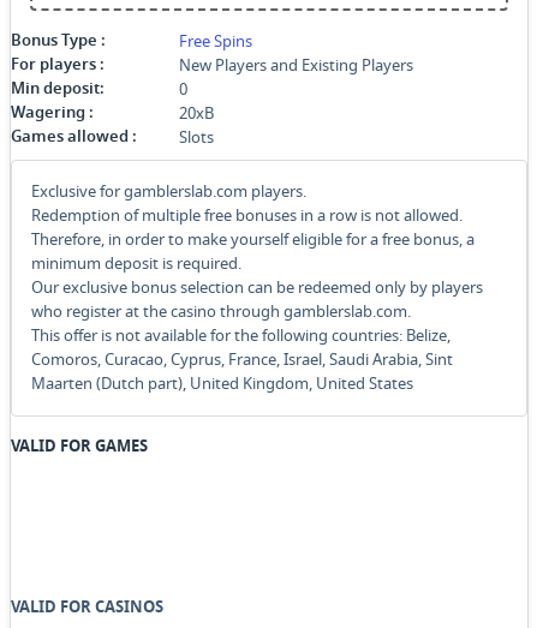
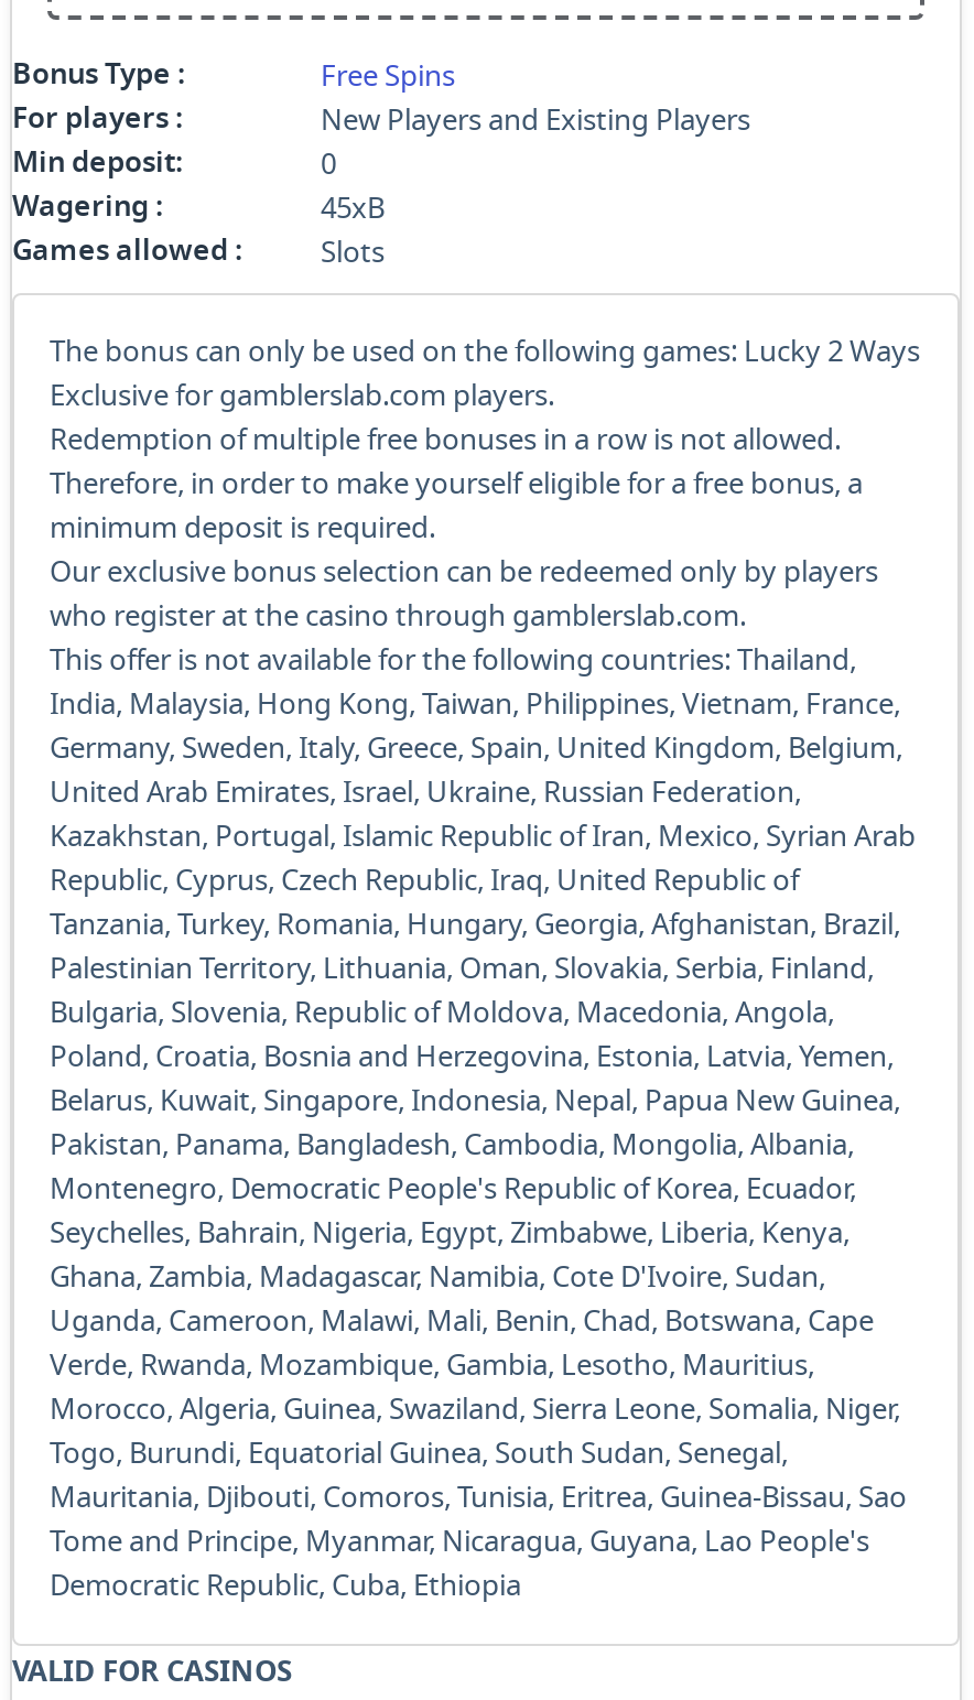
[179,102,214,125] 20xB -> [321,187,385,229] 45xB
none -> [50,331,920,372] The bonus can only be used on the following games: Lucky 2 Ways
[11,324,453,455] This offer is not available for the following countries: Belize, | Comoros, Curacao, Cyprus, France, Israel, Saudi Arabia, Sint | Maarten (Dutch part), United Kingdom, United States | VALID FOR GAMES -> [50,639,916,1606] This offer is not available for the following countries: Thailand, | India, Malaysia, Hong Kong, Taiwan, Philippines, Vietnam, France, | Germany, Sweden, Italy, Greece, Spain, United Kingdom, Belgium, | United Arab Emirates, Israel, Ukraine, Russian Federation, | Kazakhstan, Portugal, Islamic Republic of Iran, Mexico, Syrian Arab | Republic, Cyprus, Czech Republic, Iraq, United Republic of | Tanzania, Turkey, Romania, Hungary, Georgia, Afghanistan, Brazil, | Palestinian Territory, Lithuania, Oman, Slovakia, Serbia, Finland, | Bulgaria, Slovenia, Republic of Moldova, Macedonia, Angola, | Poland, Croatia, Bosnia and Herzegovina, Estonia, Latvia, Yemen, | Belarus, Kuwait, Singapore, Indonesia, Nepal, Papua New Guinea, | Pakistan, Panama, Bangladesh, Cambodia, Mongolia, Albania, | Montenegro, Democratic People's Republic of Korea, Ecuador, | Seychelles, Bahrain, Nigeria, Egypt, Zimbabwe, Liberia, Kenya, | Ghana, Zambia, Madagascar, Namibia, Cote D'Ivoire, Sudan, | Uganda, Cameroon, Malawi, Mali, Benin, Chad, Botswana, Cape | Verde, Rwanda, Mozambique, Gambia, Lesotho, Mauritius, | Morocco, Algeria, Guinea, Swaziland, Sierra Leone, Somalia, Niger, | Togo, Burundi, Equatorial Guinea, South Sudan, Senegal, | Mauritania, Djibouti, Comoros, Tunisia, Eritrea, Guinea-Bissau, Sao | Tome and Principe, Myanmar, Nicaragua, Guyana, Lao People's | Democratic Republic, Cuba, Ethiopia

